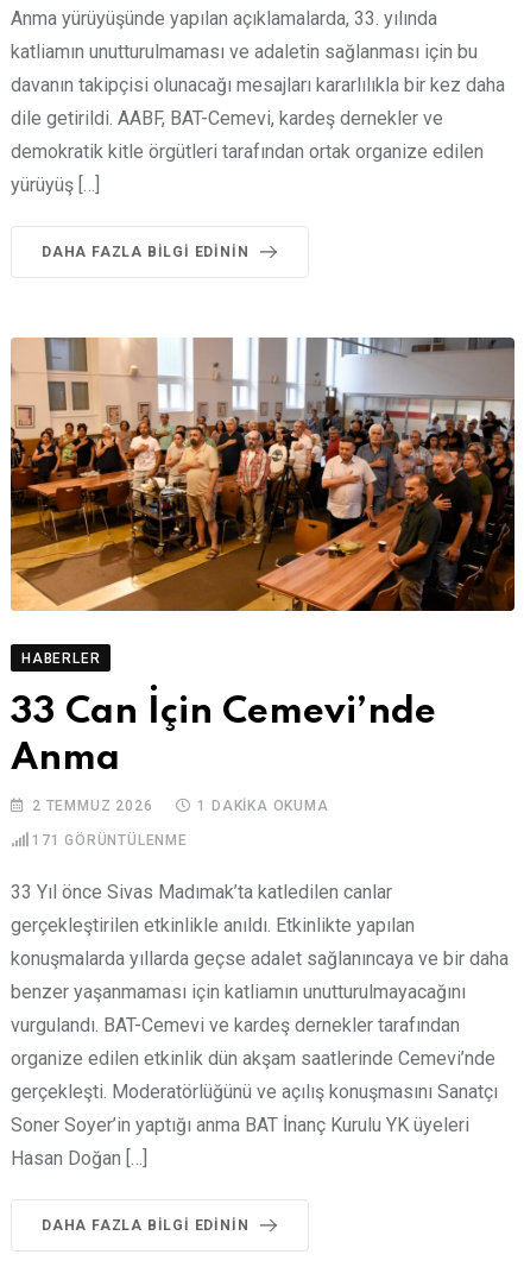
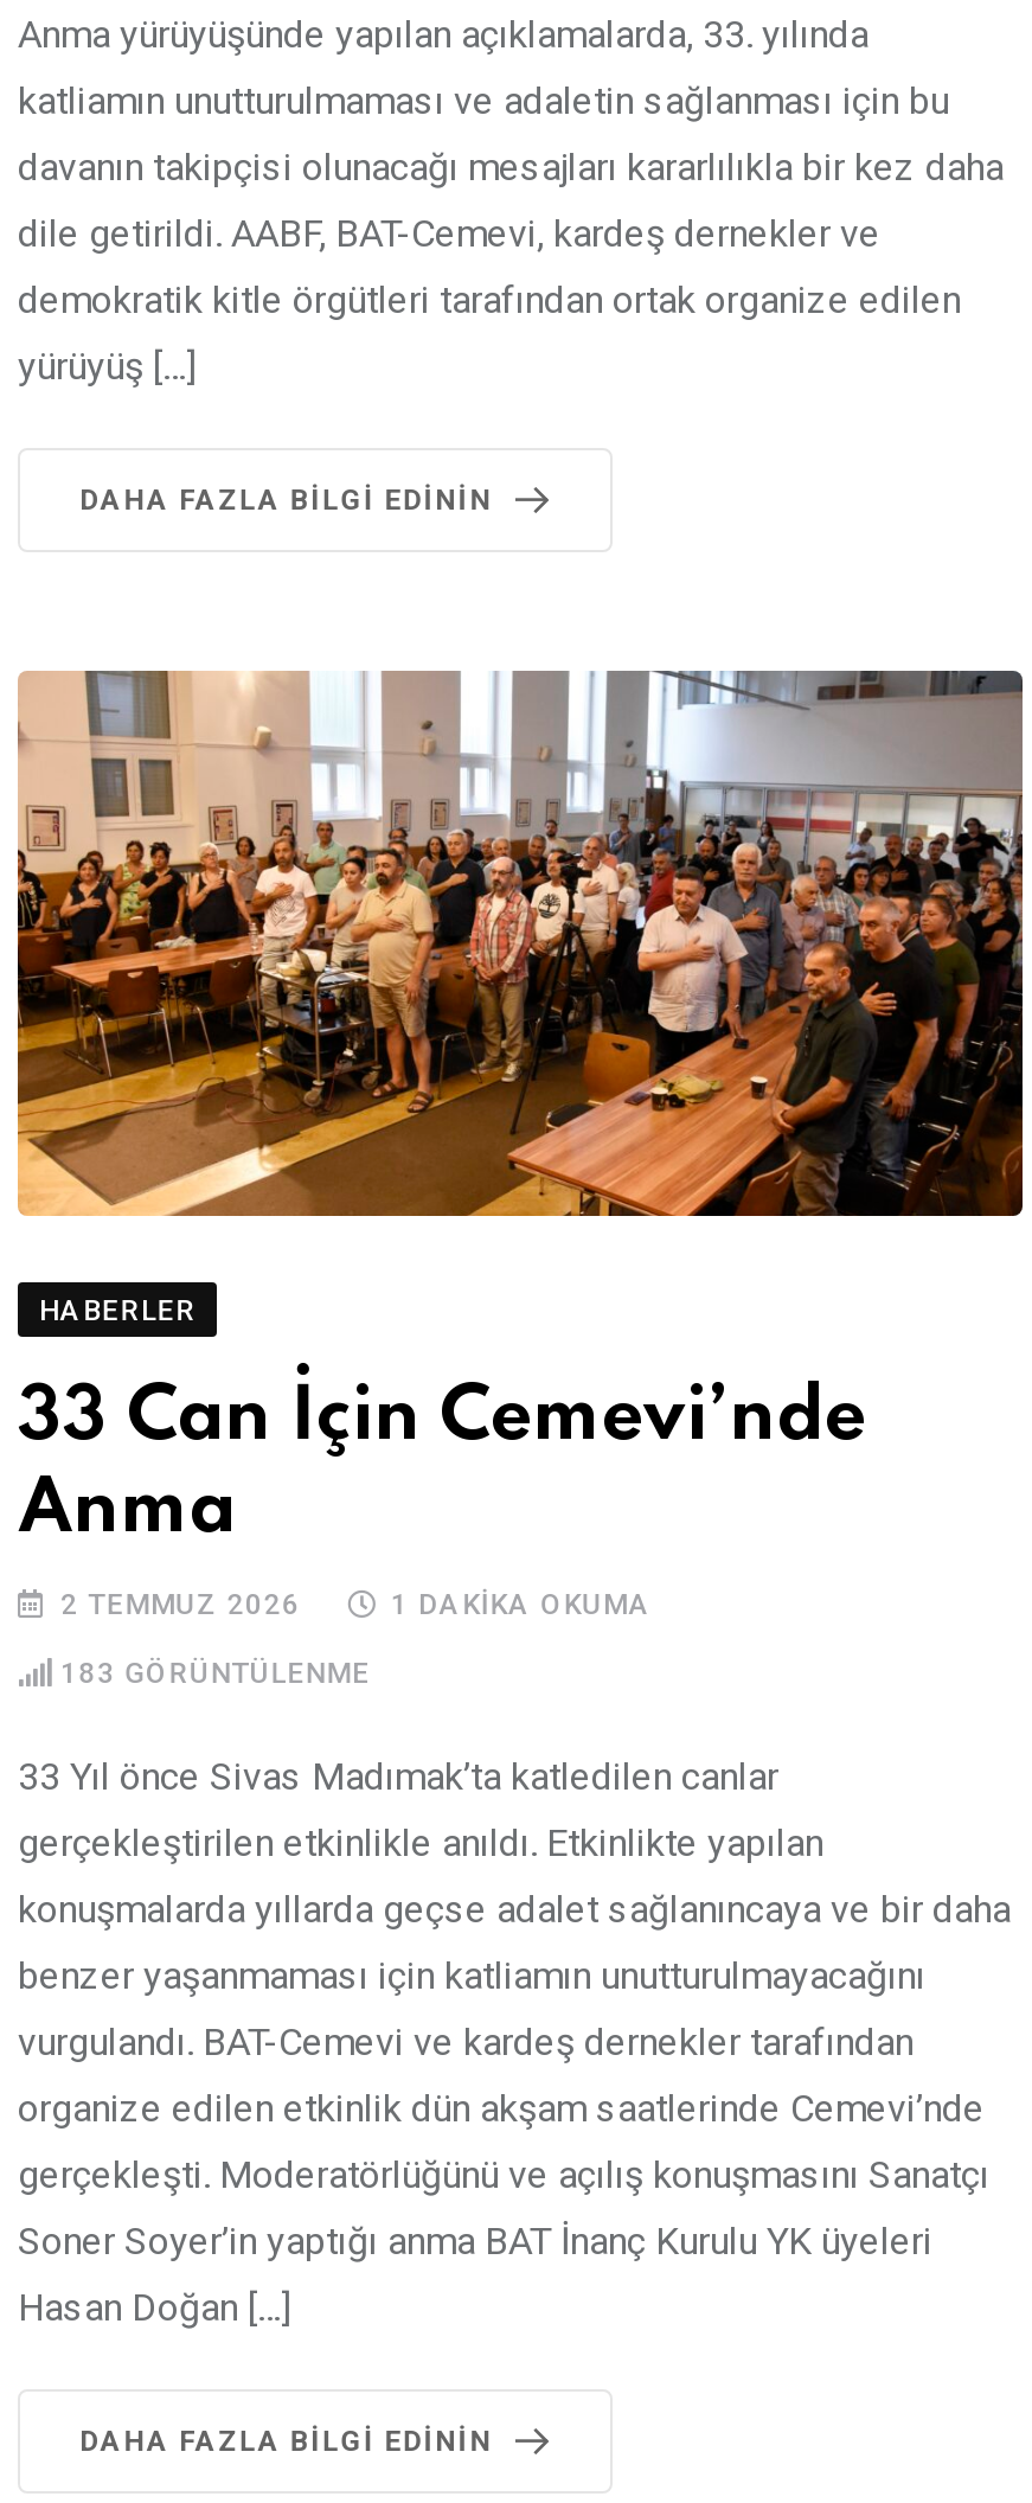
[32,832,187,848] 171 GÖRÜNTÜLENME -> [60,1656,370,1689] 183 GÖRÜNTÜLENME

